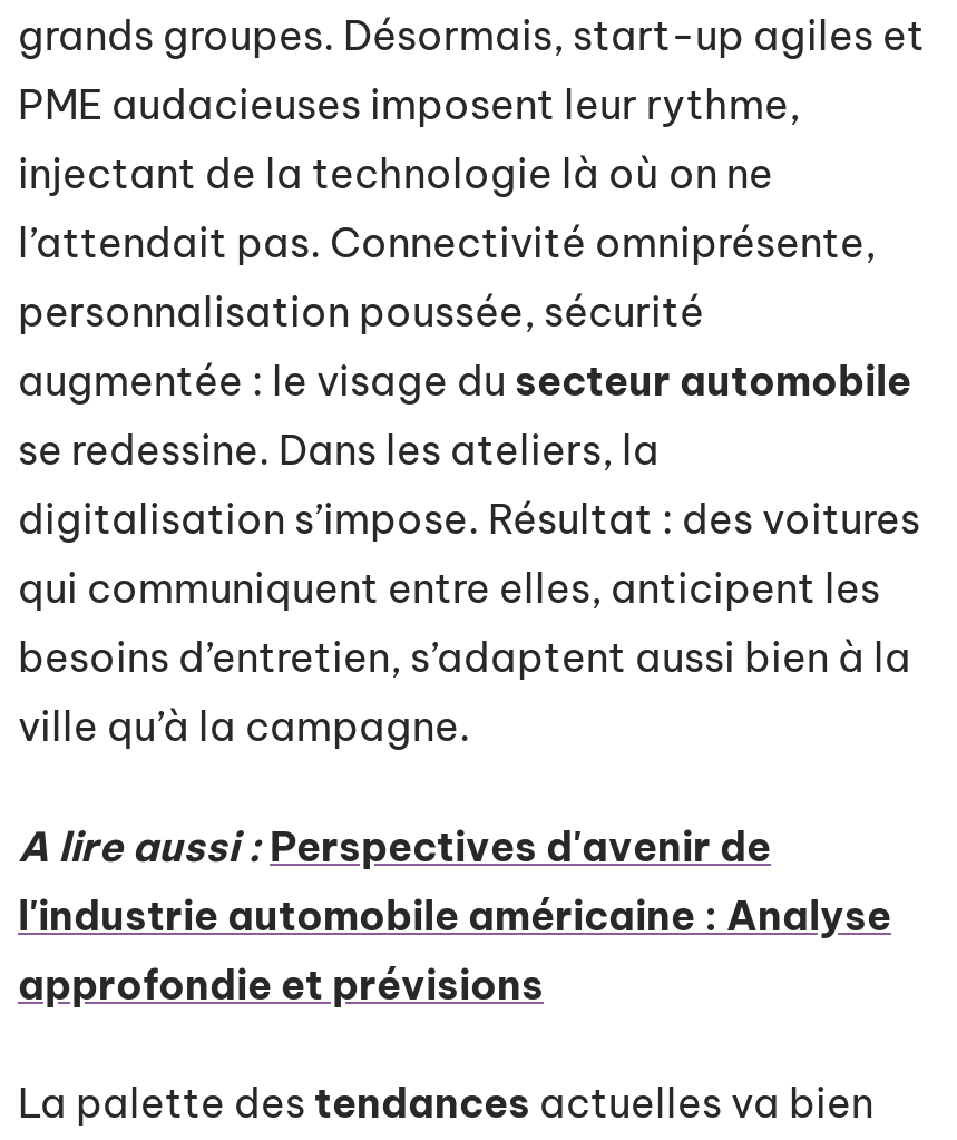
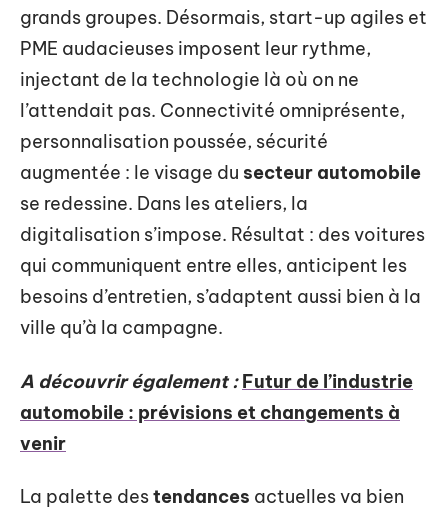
[18,820,891,1010] A lire aussi : Perspectives d'avenir de | l'industrie automobile américaine : Analyse | approfondie et prévisions -> [20,369,413,454] A découvrir également : Futur de l’industrie | automobile : prévisions et changements à | venir

